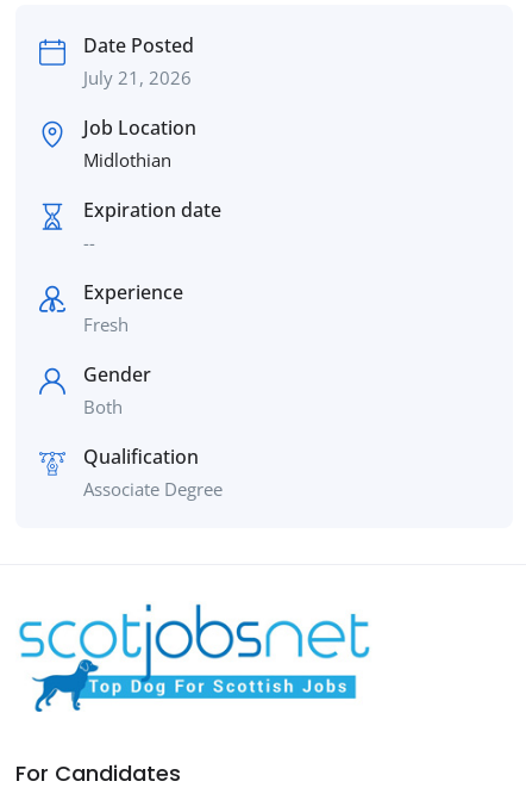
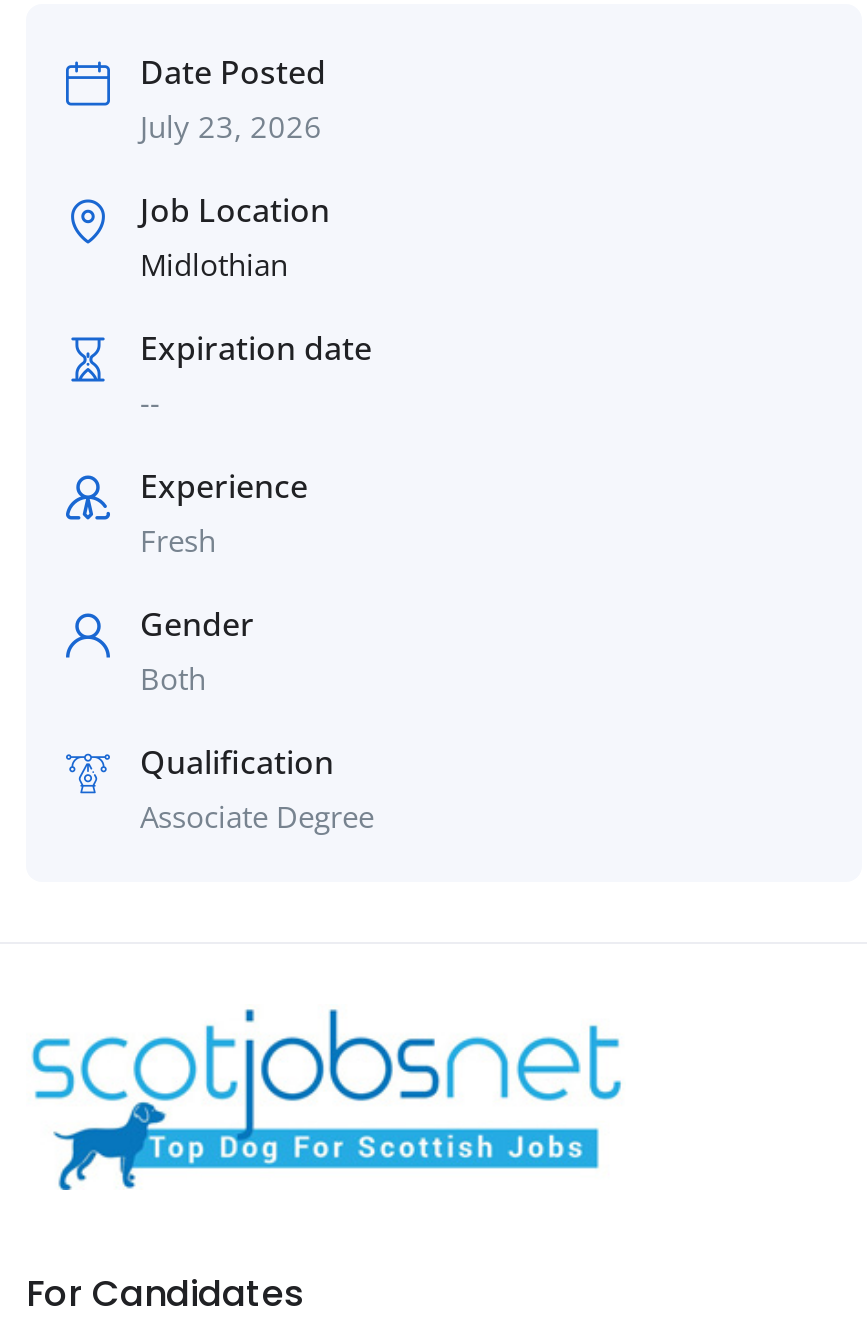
[83,66,192,90] July 21, 2026 -> [140,106,322,146] July 23, 2026

